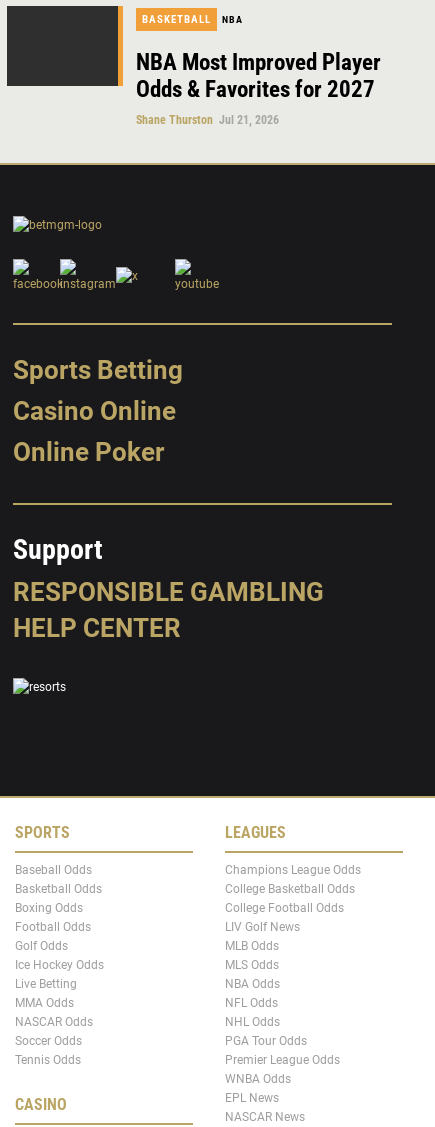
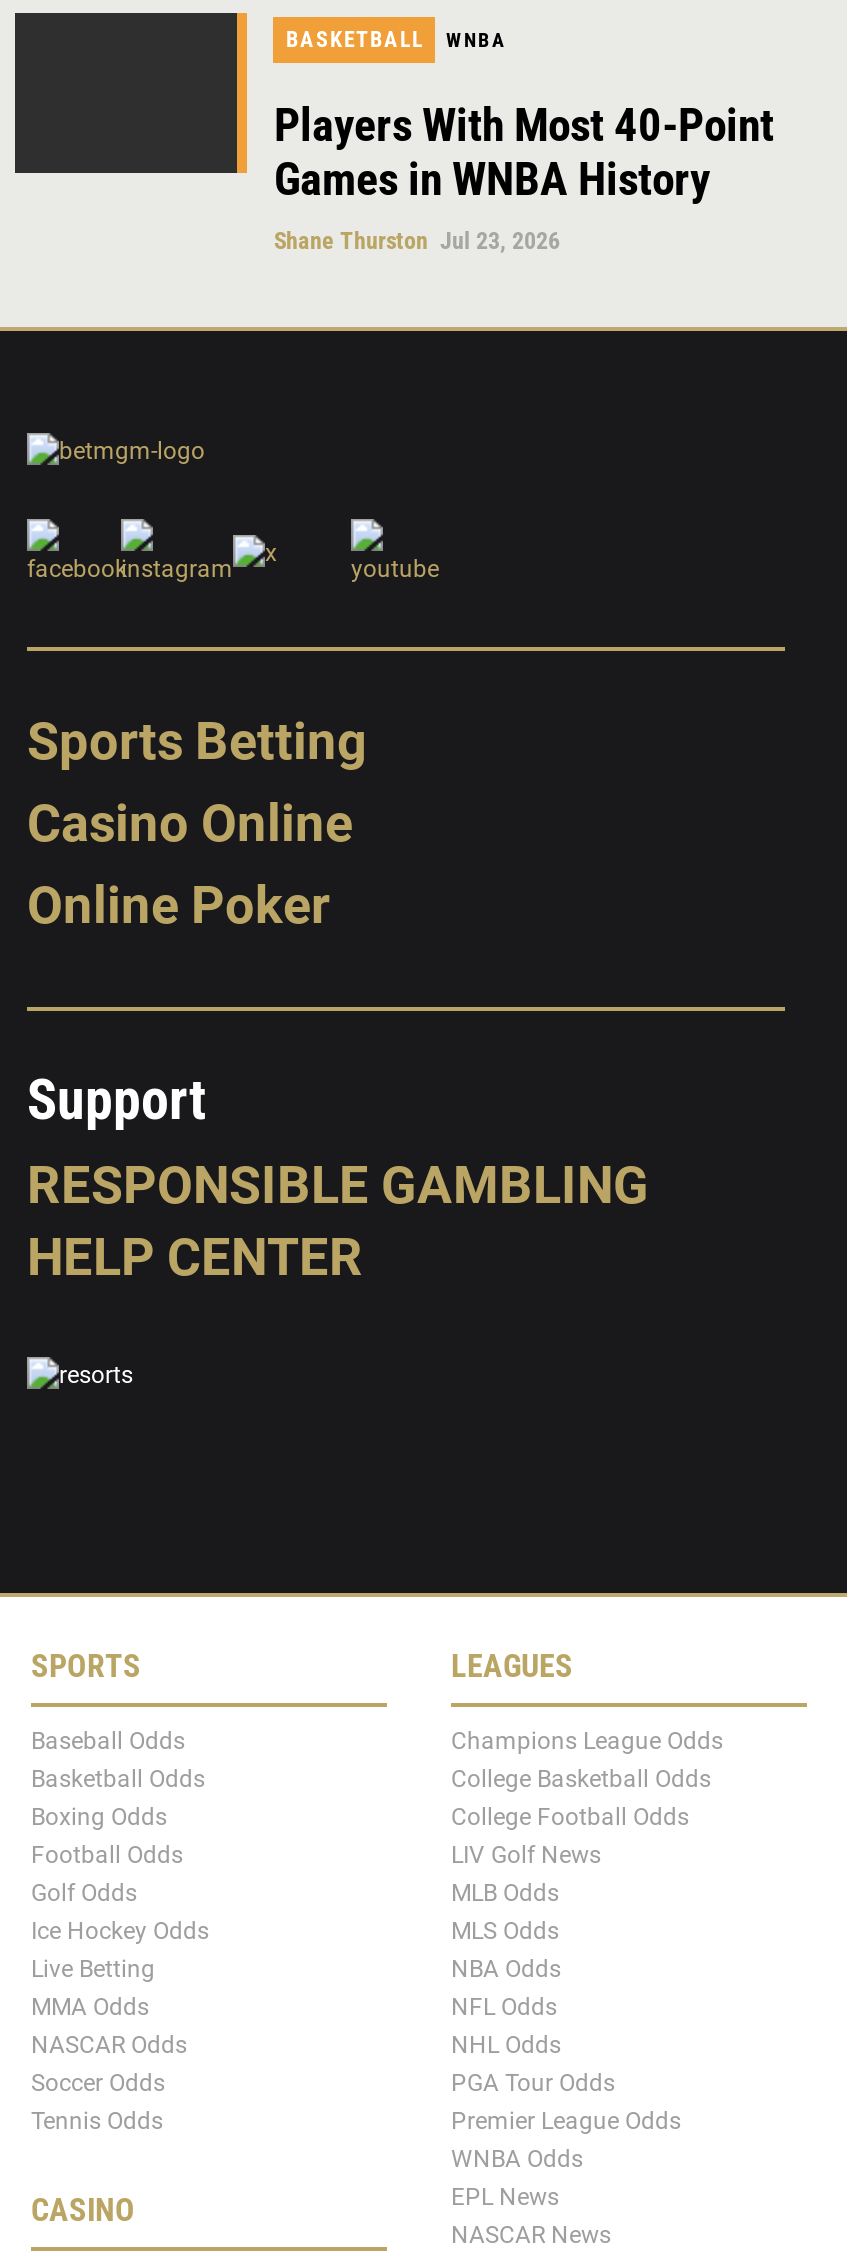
[222,14,243,25] NBA -> [446,29,506,51] WNBA
[136,49,381,127] NBA Most Improved Player | Odds & Favorites for 2027 | Shane Thurston Jul 21, 2026 -> [274,99,774,255] Players With Most 40-Point | Games in WNBA History | Shane Thurston Jul 23, 2026

